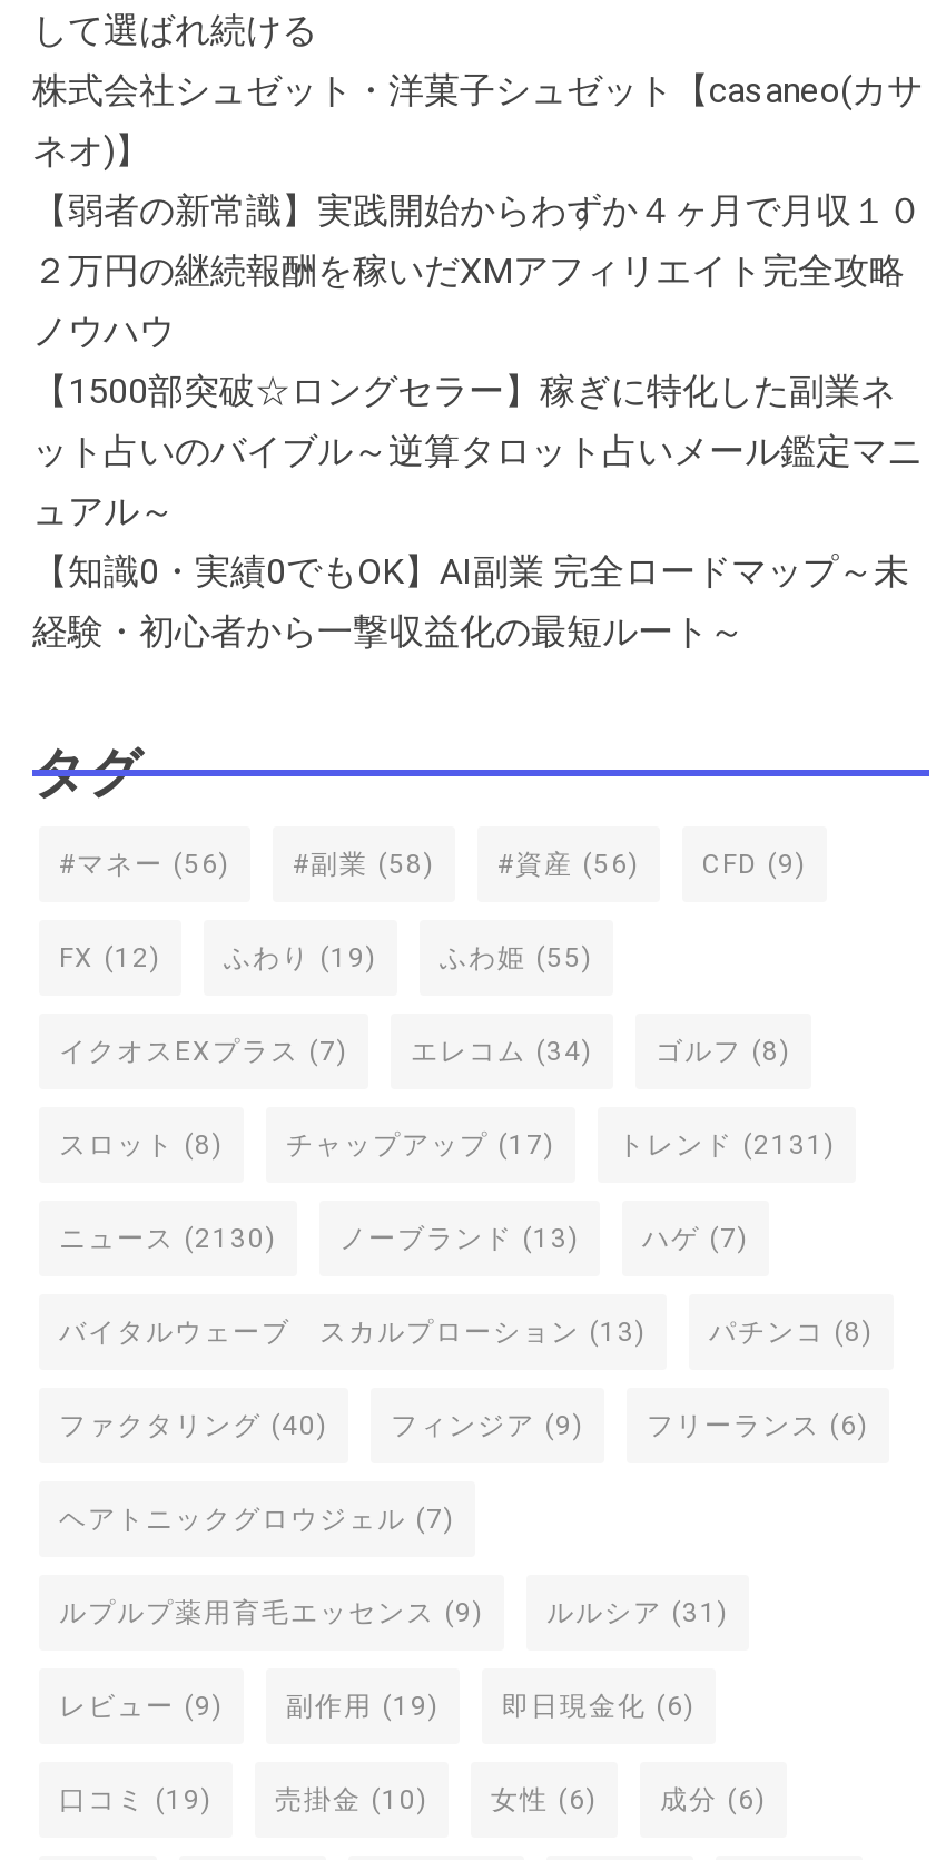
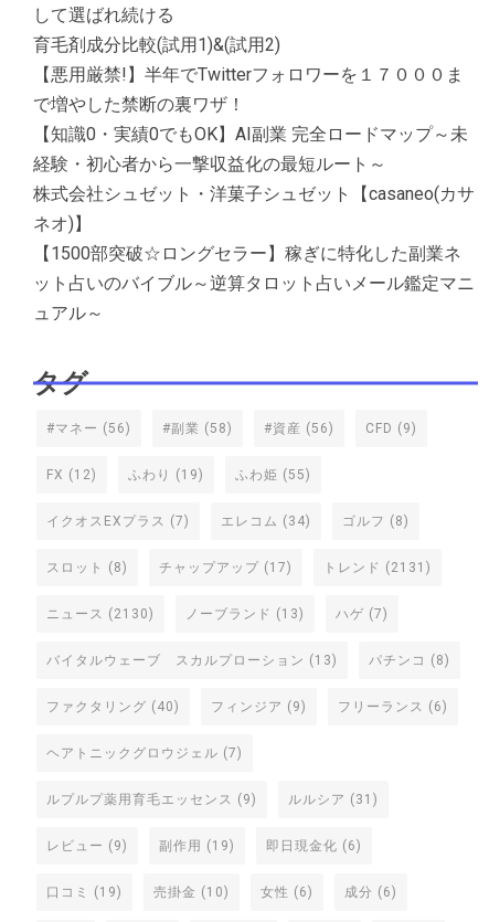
none -> [33,34,464,115] 育毛剤成分比較(試用1)&(試用2) | 【悪用厳禁!】半年でTwitterフォロワーを１７０００ま | で増やした禁断の裏ワザ！
moved [32,69,923,172] -> [33,183,475,234]: 株式会社シュゼット・洋菓子シュゼット【casaneo(カサ | ネオ)】
[32,190,923,352] 【弱者の新常識】実践開始からわずか４ヶ月で月収１０ | ２万円の継続報酬を稼いだXMアフィリエイト完全攻略 | ノウハウ -> none
moved [32,430,923,533] -> [33,273,475,324]: ット占いのバイブル～逆算タロット占いメール鑑定マニ | ュアル～
moved [32,550,909,653] -> [33,124,468,175]: 【知識0・実績0でもOK】AI副業 完全ロードマップ～未 | 経験・初心者から一撃収益化の最短ルート～

